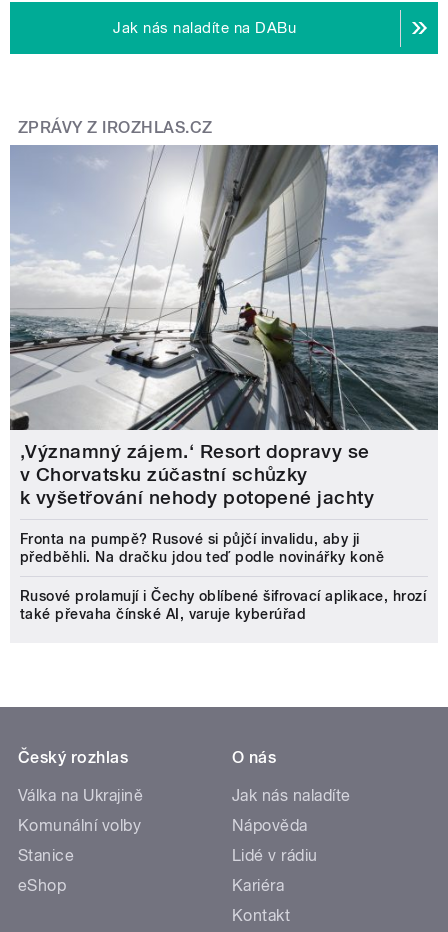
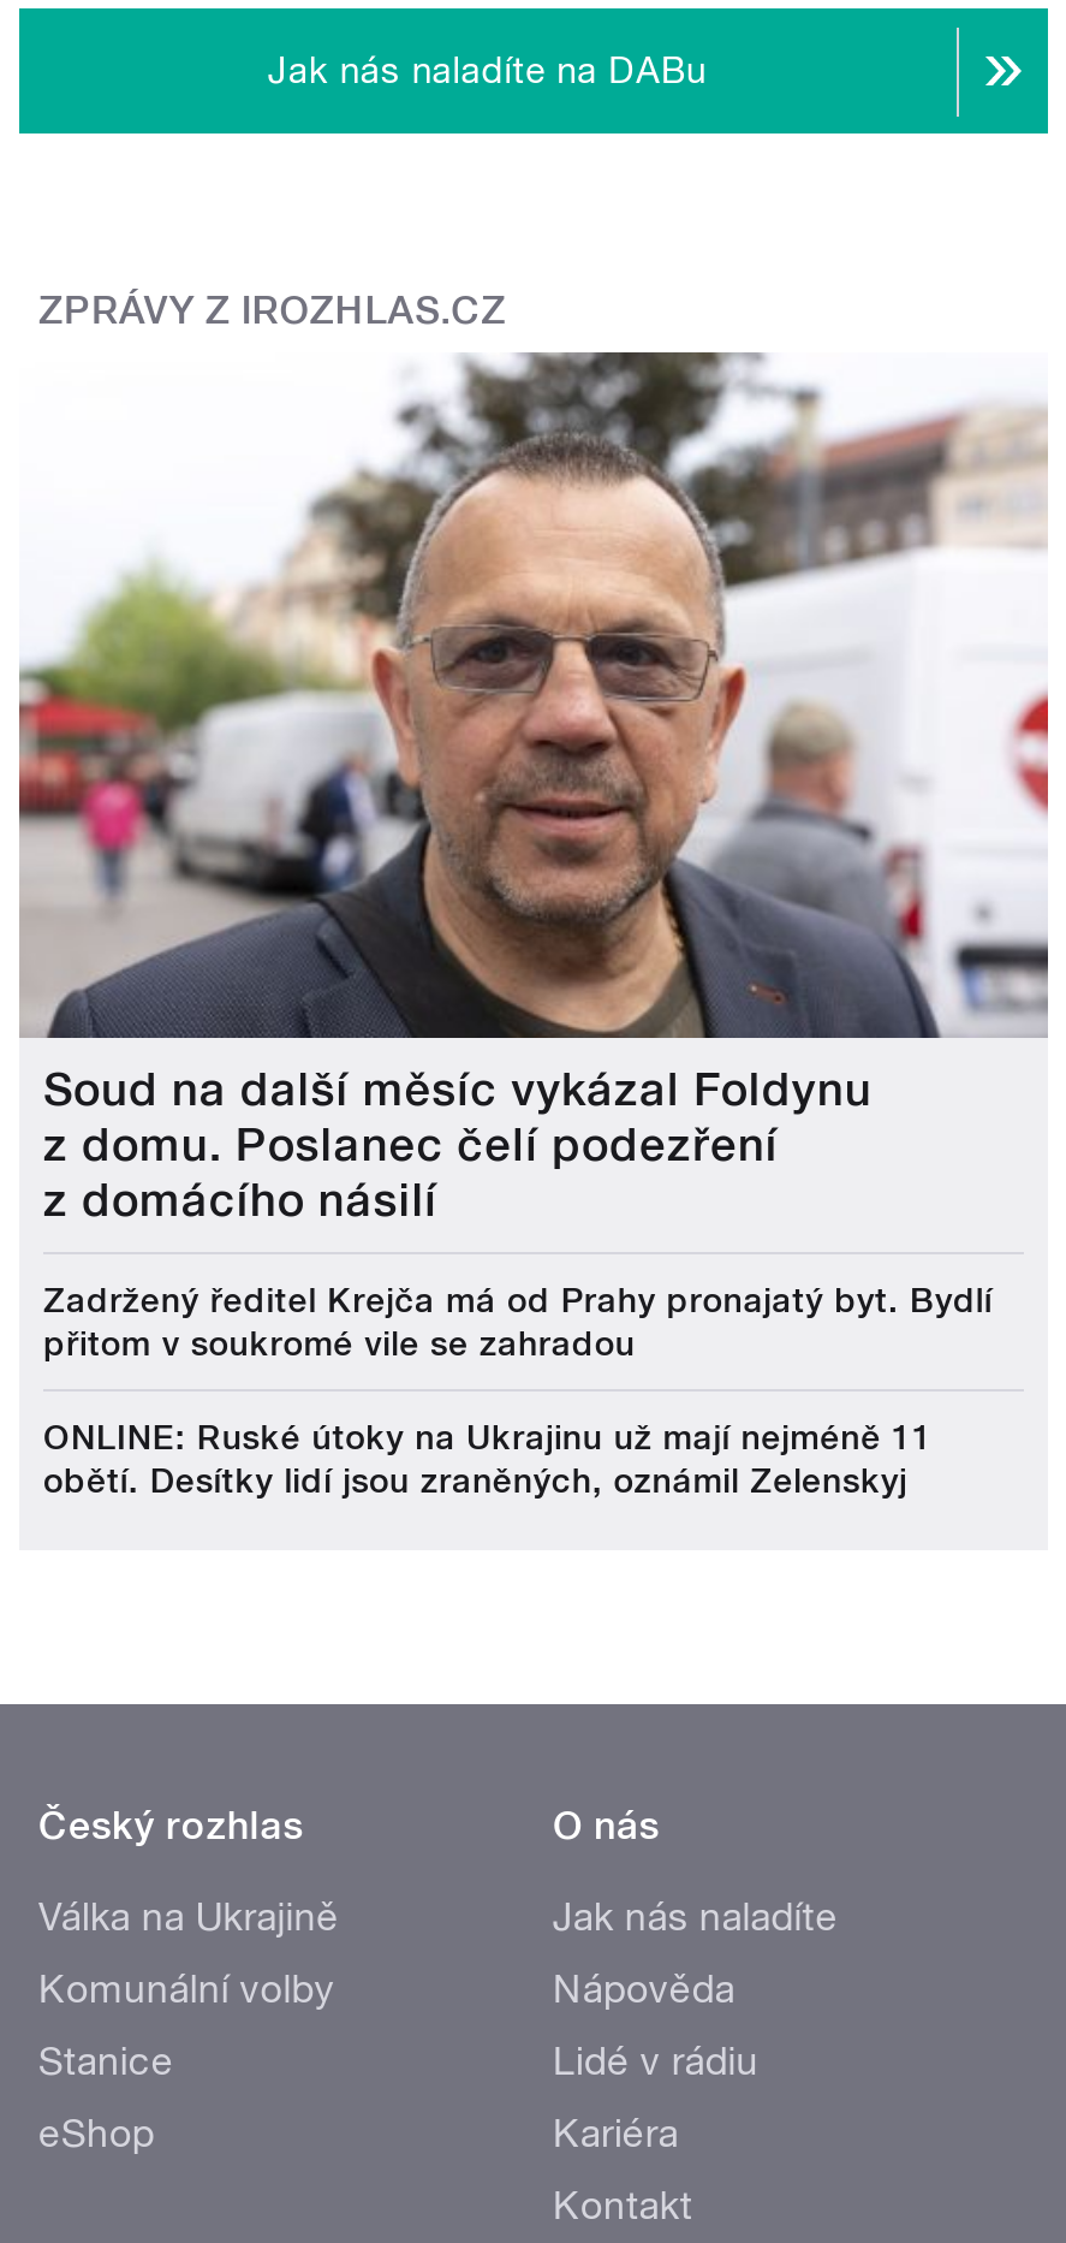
[9,144,439,509] [image] | ‚Významný zájem.‘ Resort dopravy se | v Chorvatsku zúčastní schůzky | k vyšetřování nehody potopené jachty -> [19,352,1050,1229] [image] | Soud na další měsíc vykázal Foldynu | z domu. Poslanec čelí podezření | z domácího násilí
[20,531,384,565] Fronta na pumpě? Rusové si půjčí invalidu, aby ji | předběhli. Na dračku jdou teď podle novinářky koně -> [43,1282,992,1364] Zadržený ředitel Krejča má od Prahy pronajatý byt. Bydlí | přitom v soukromé vile se zahradou
[20,588,426,622] Rusové prolamují i Čechy oblíbené šifrovací aplikace, hrozí | také převaha čínské AI, varuje kyberúřad -> [43,1419,933,1501] ONLINE: Ruské útoky na Ukrajinu už mají nejméně 11 | obětí. Desítky lidí jsou zraněných, oznámil Zelenskyj

